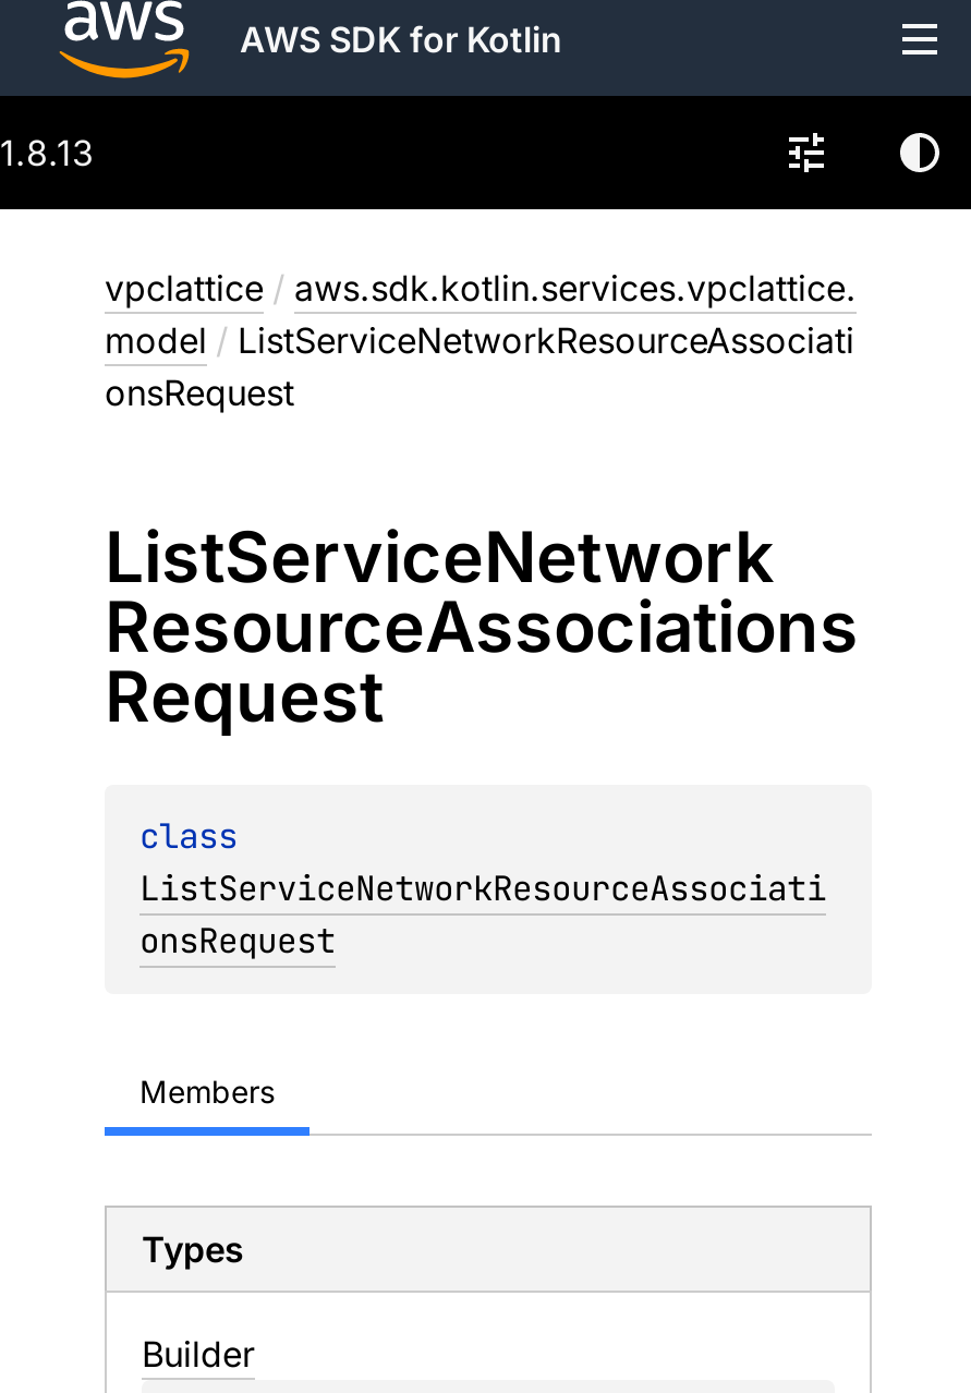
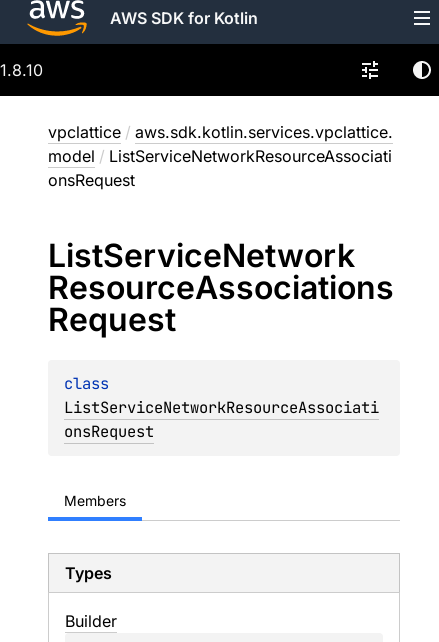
[0,131,94,174] 1.8.13 -> [0,60,43,80] 1.8.10

